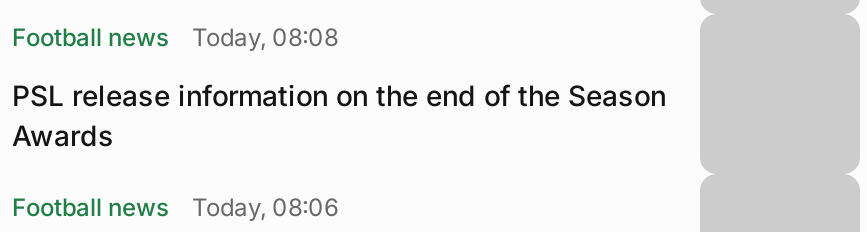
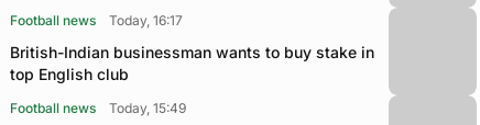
[12,23,338,53] Football news Today, 08:08 -> [10,12,183,29] Football news Today, 16:17
[12,78,666,152] PSL release information on the end of the Season | Awards -> [10,43,374,83] British-Indian businessman wants to buy stake in | top English club
[12,193,338,223] Football news Today, 08:06 -> [10,100,186,117] Football news Today, 15:49

